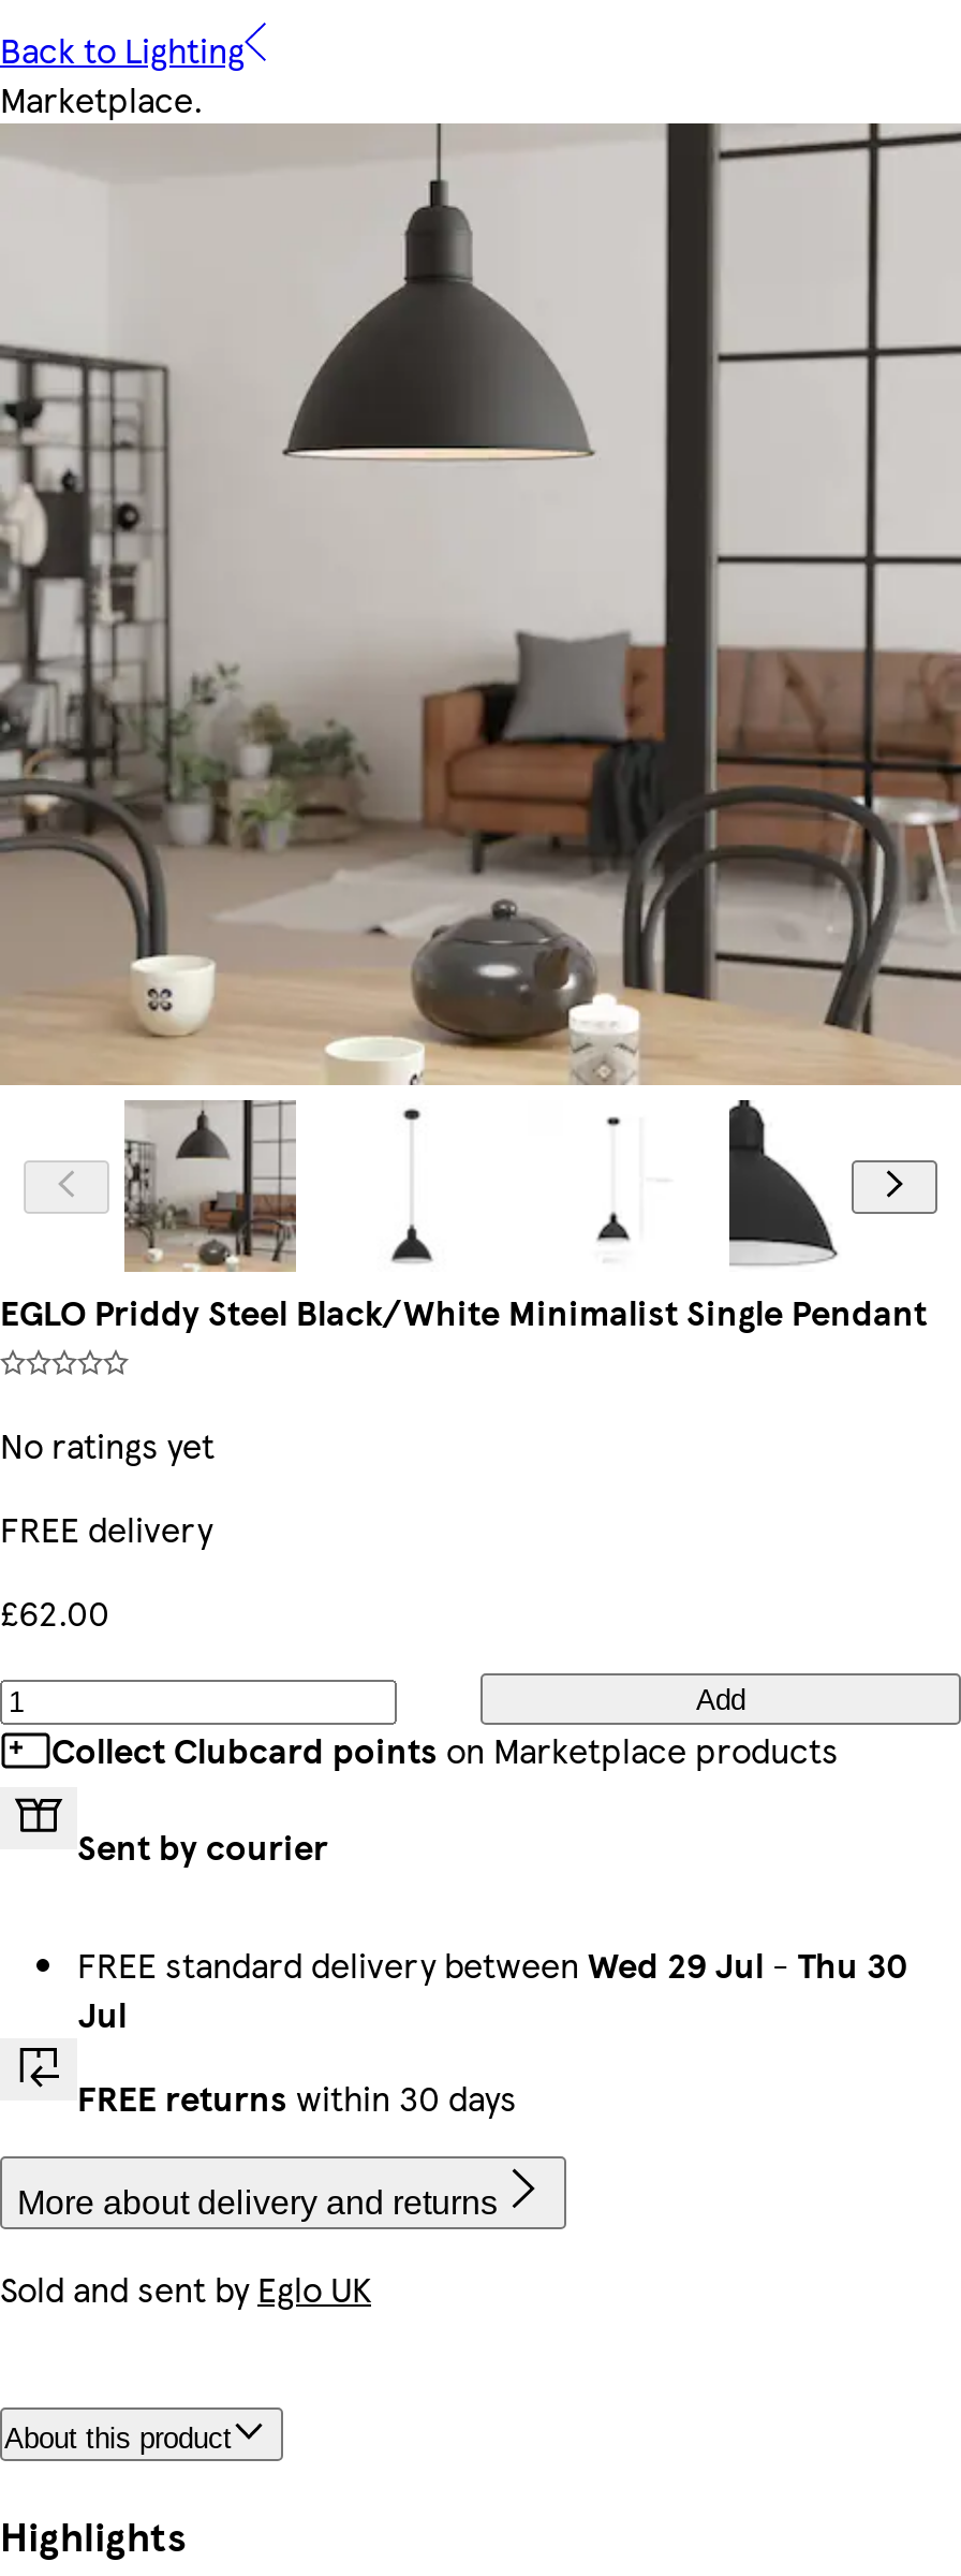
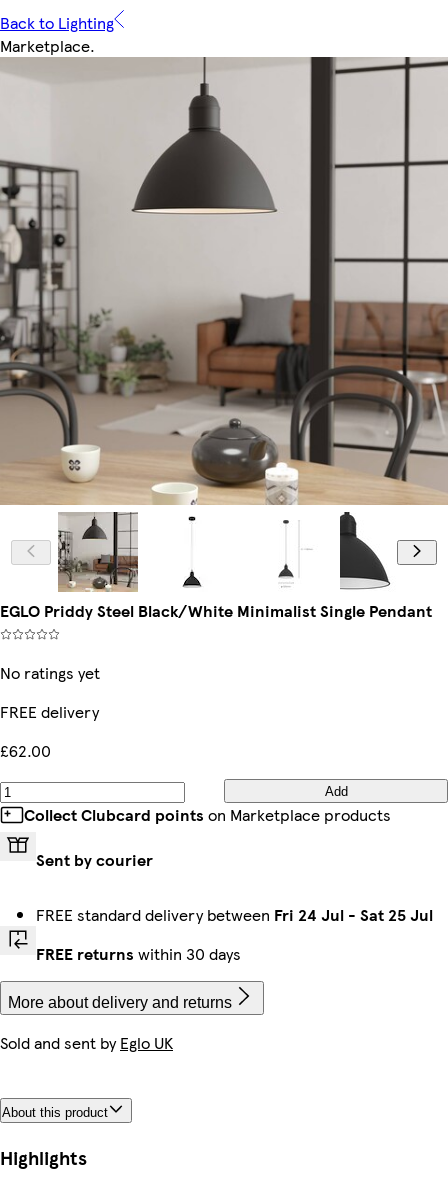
[77,1940,907,2038] FREE standard delivery between Wed 29 Jul - Thu 30 | Jul -> [36,903,433,926] FREE standard delivery between Fri 24 Jul - Sat 25 Jul

